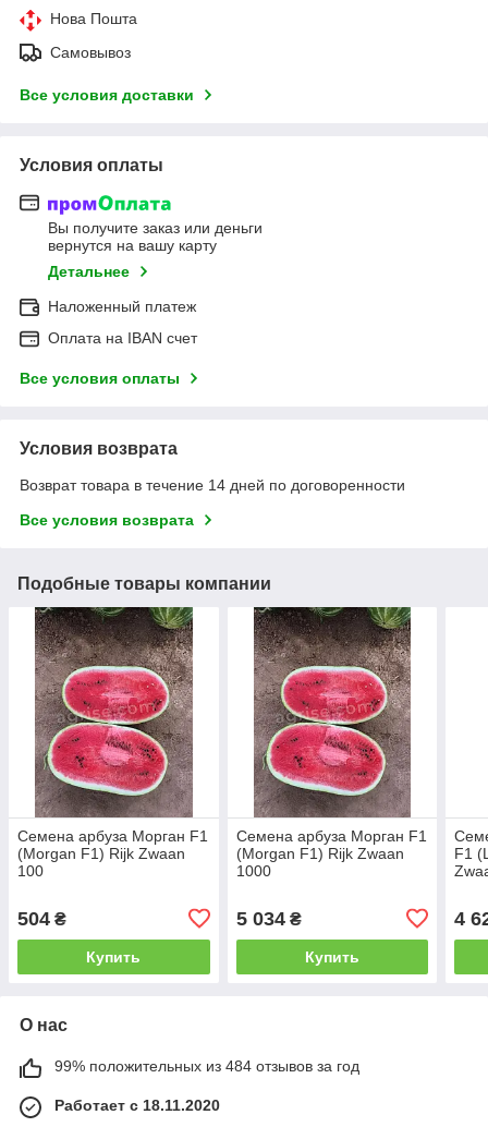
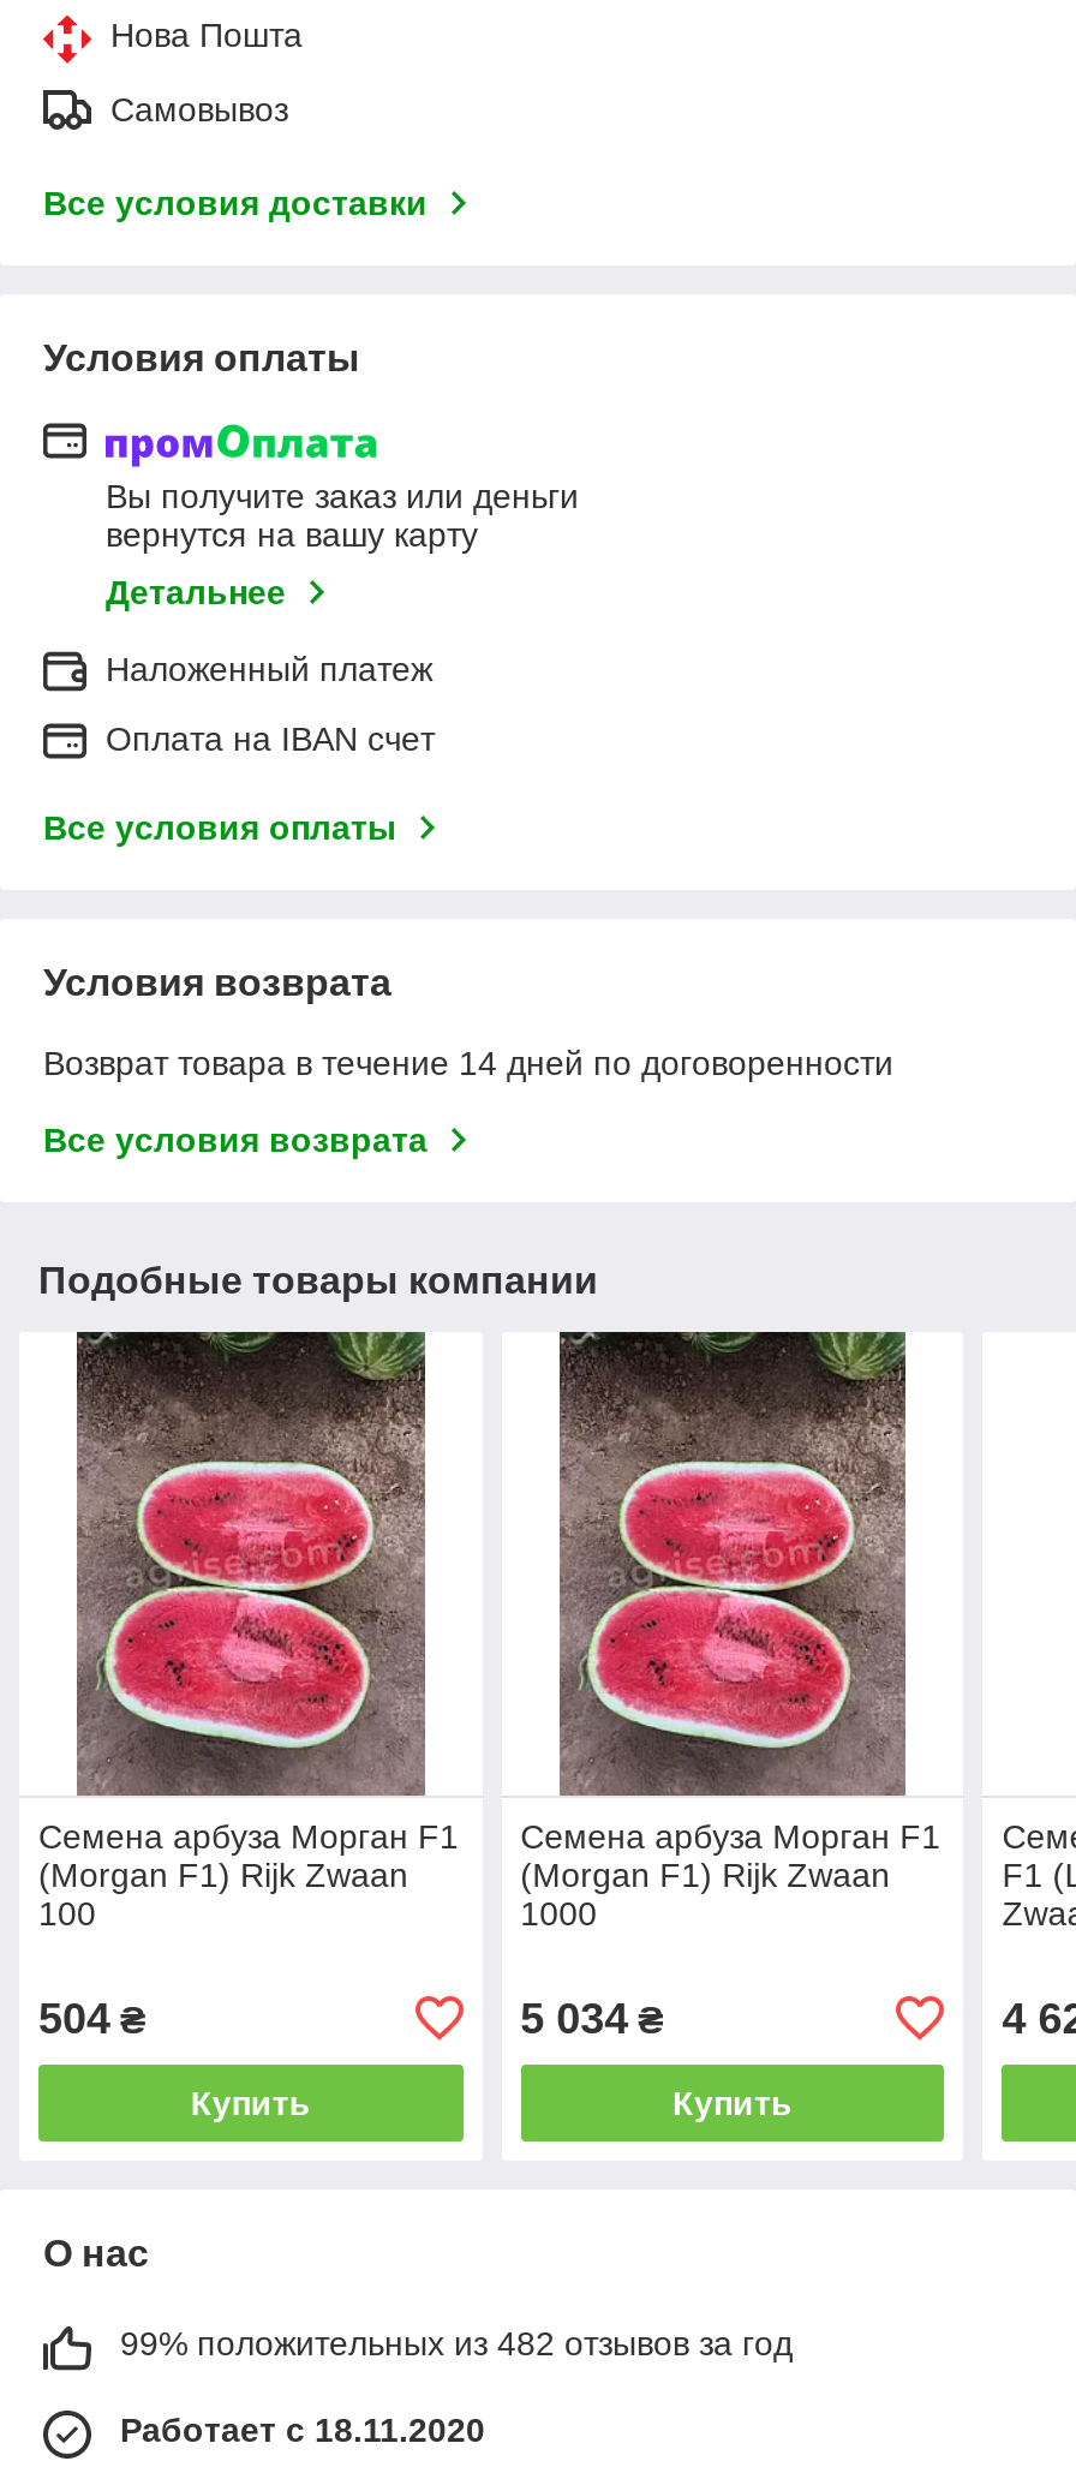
[54,1057,359,1074] 99% положительных из 484 отзывов за год -> [120,2324,793,2362] 99% положительных из 482 отзывов за год

